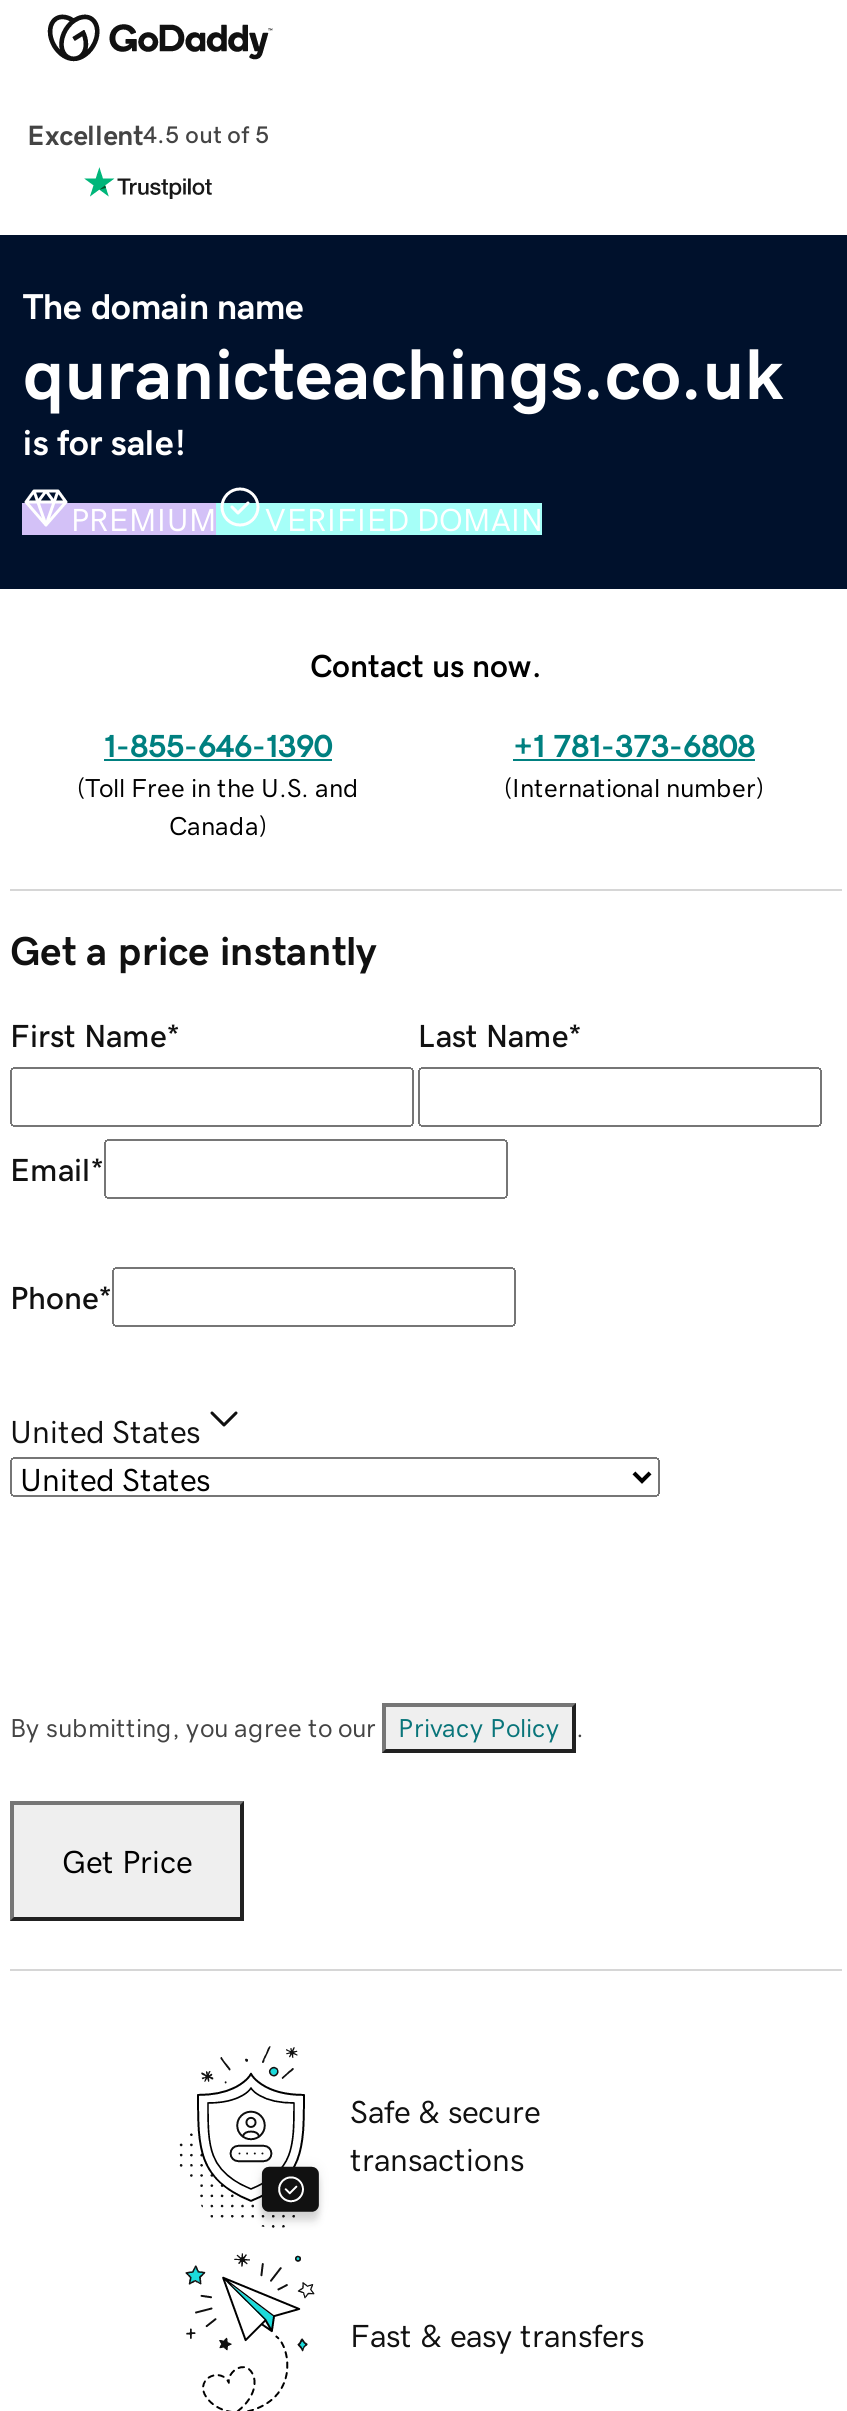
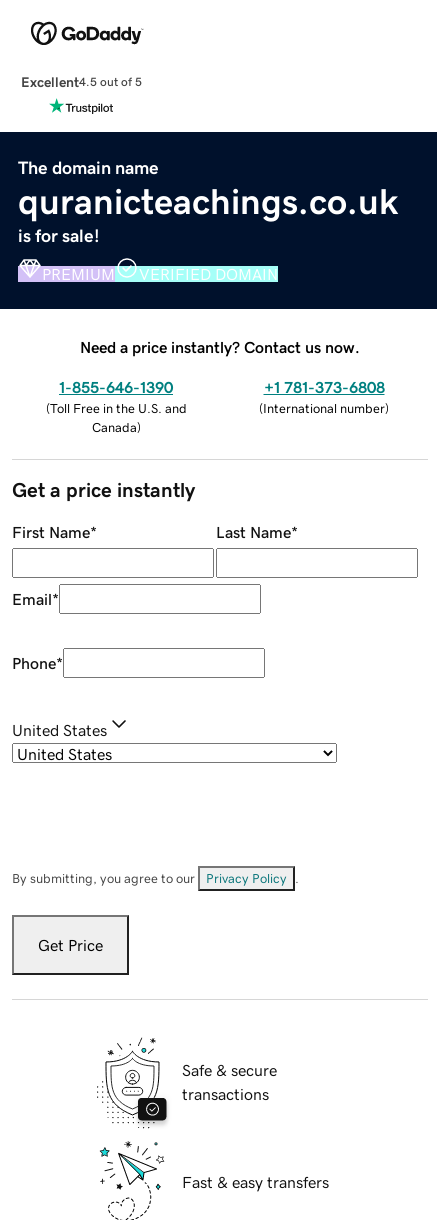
[310,648,542,680] Contact us now. -> [80,339,360,355] Need a price instantly? Contact us now.

